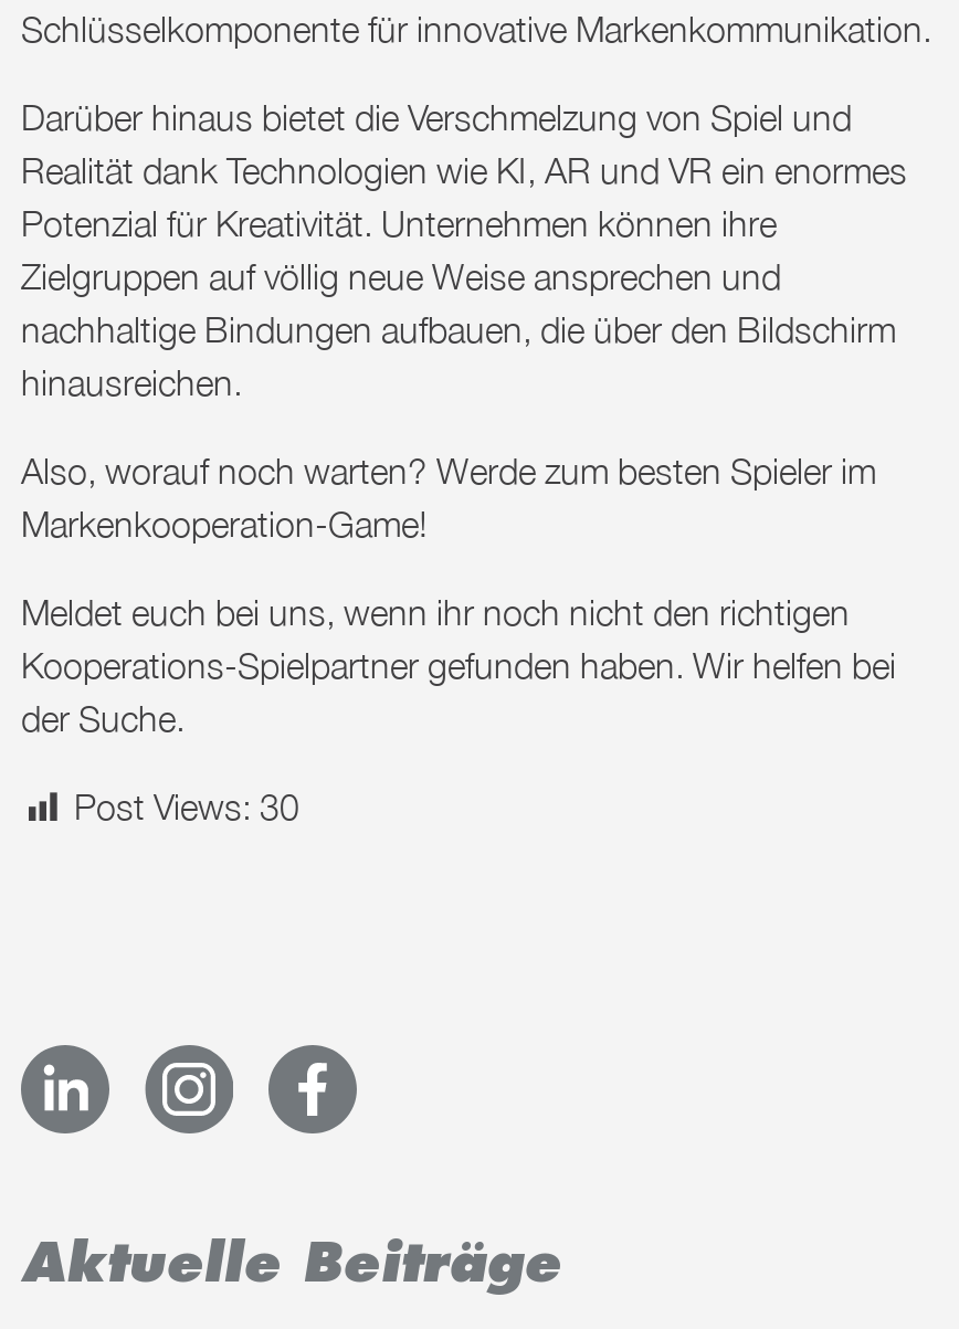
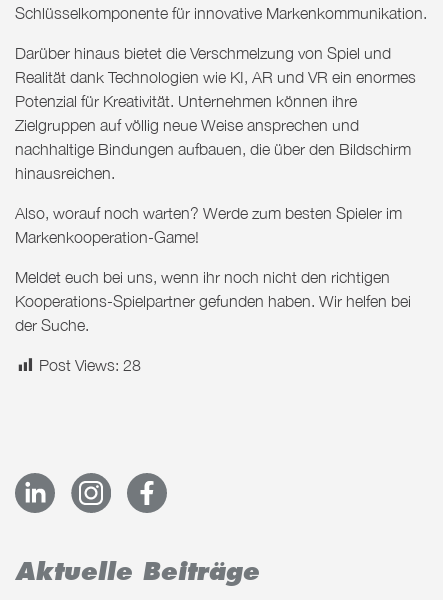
[74,787,299,826] Post Views: 30 -> [39,356,141,374] Post Views: 28

